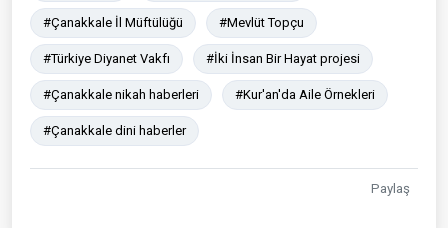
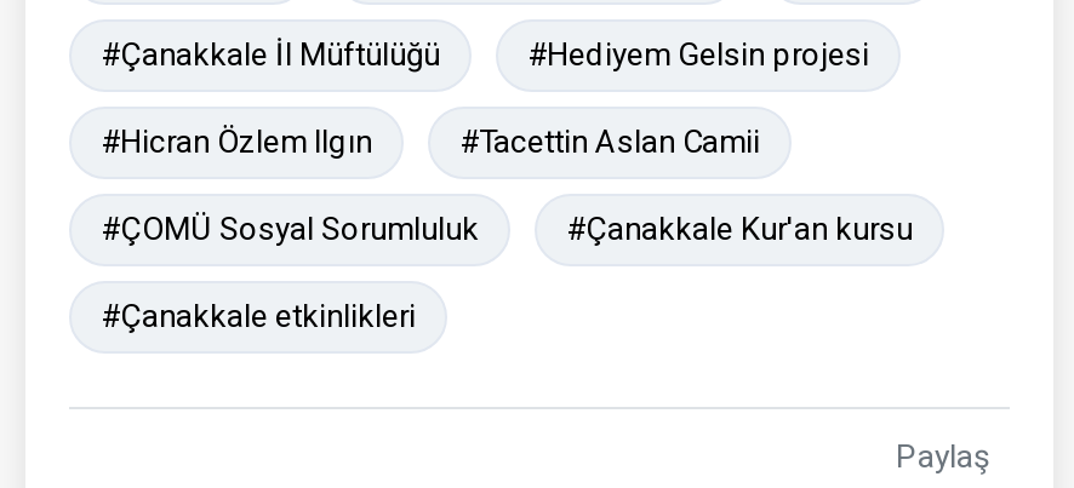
[219,15,304,30] #Mevlüt Topçu -> [527,36,869,72] #Hediyem Gelsin projesi
[43,51,360,66] #Türkiye Diyanet Vakfı | #İki İnsan Bir Hayat projesi -> [101,123,760,159] #Hicran Özlem Ilgın | #Tacettin Aslan Camii
[43,87,375,102] #Çanakkale nikah haberleri | #Kur'an'da Aile Örnekleri -> [101,210,913,247] #ÇOMÜ Sosyal Sorumluluk | #Çanakkale Kur'an kursu
[43,123,186,138] #Çanakkale dini haberler -> [101,297,416,334] #Çanakkale etkinlikleri

